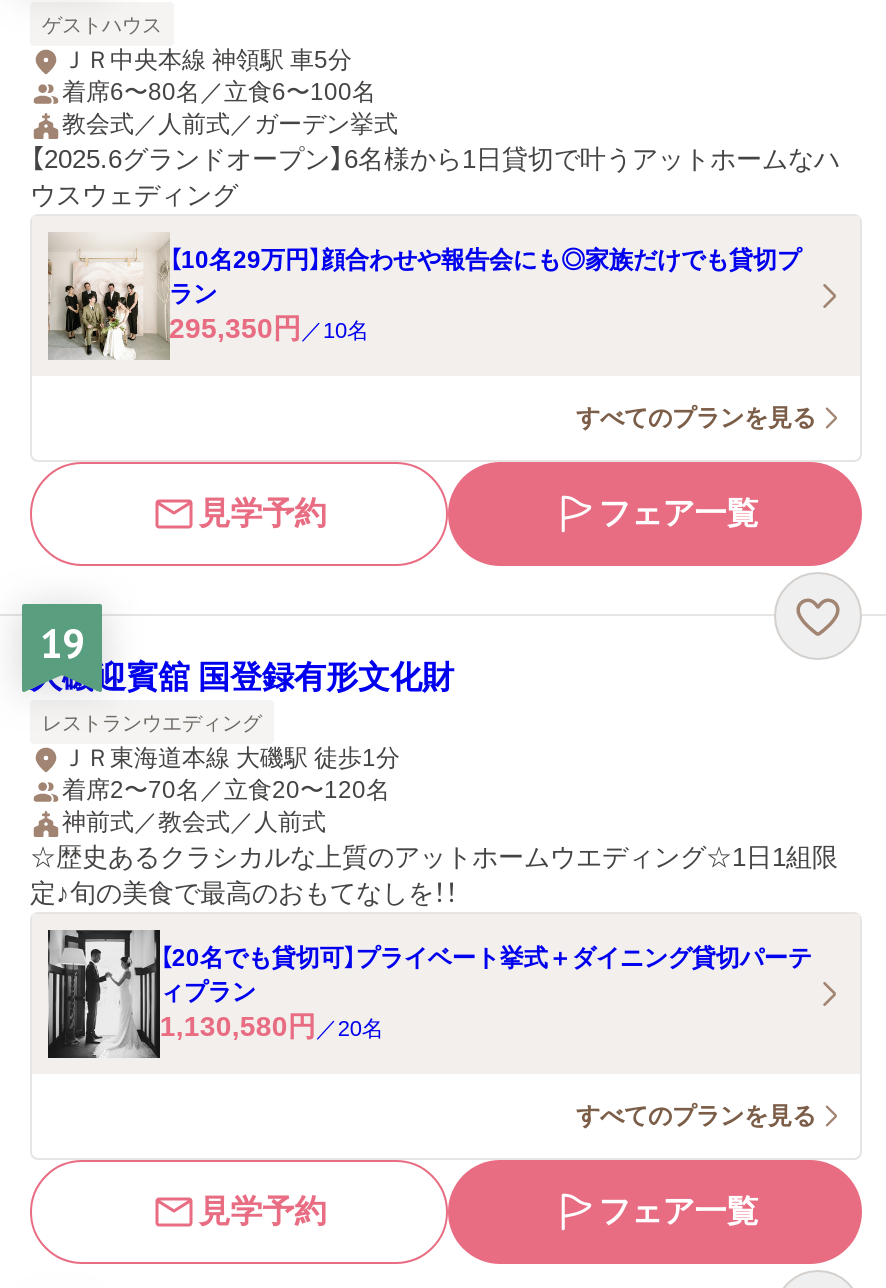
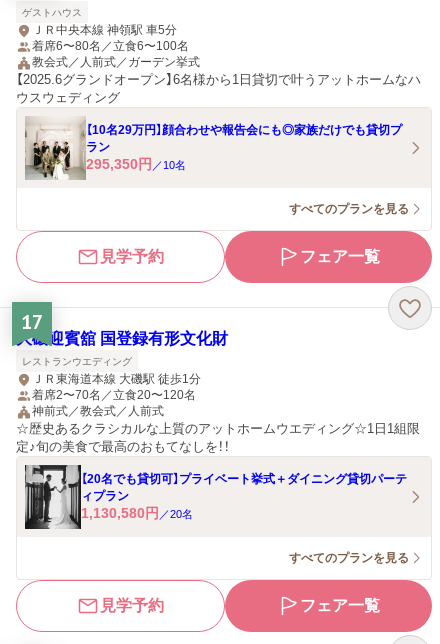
[40,618,84,670] 19 -> [21,309,43,335] 17

